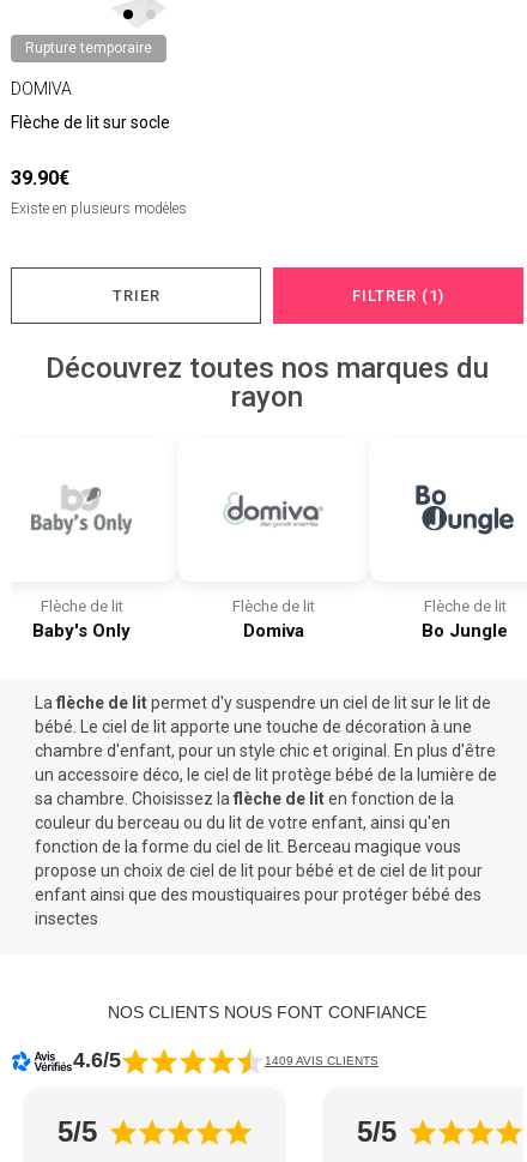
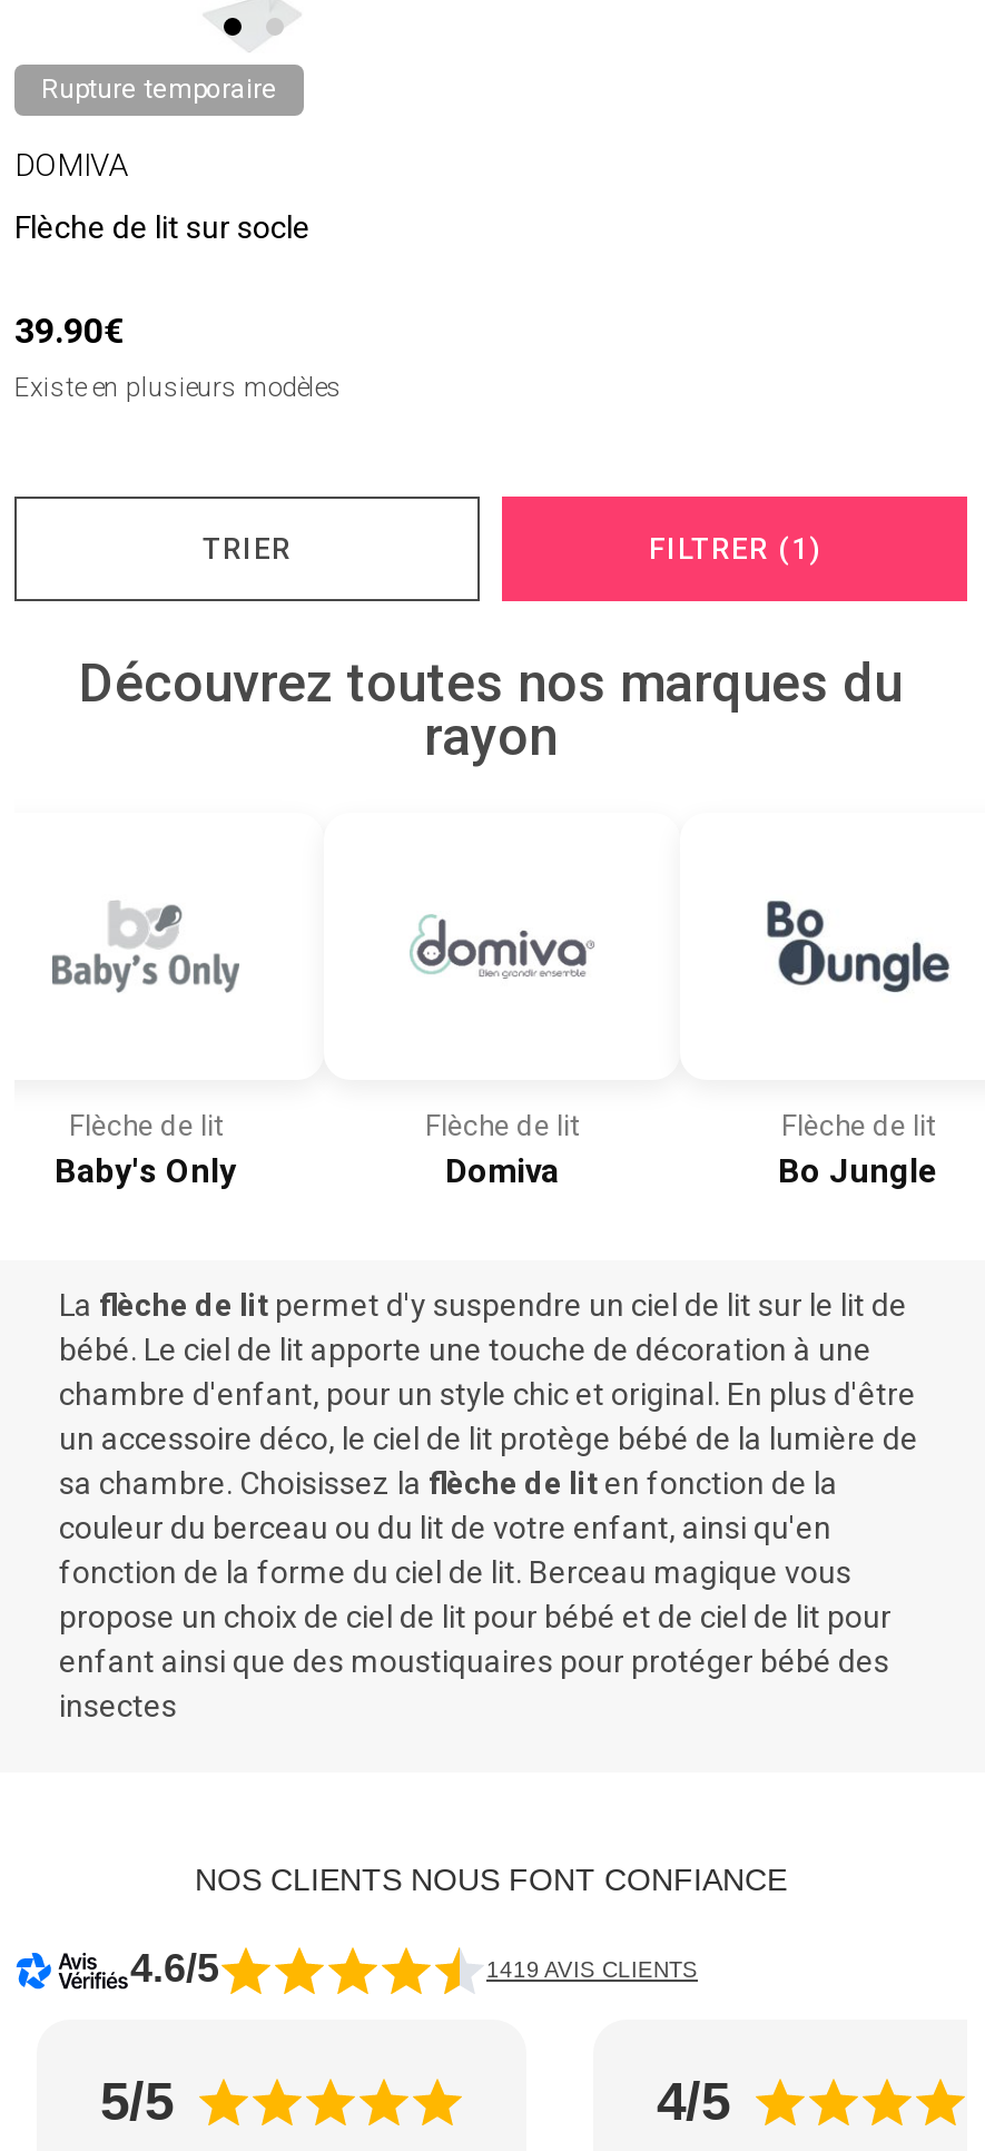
[265,1054,378,1067] 1409 AVIS CLIENTS -> [486,1957,698,1981] 1419 AVIS CLIENTS
[356,1116,396,1148] 5/5 -> [657,2072,730,2132] 4/5

